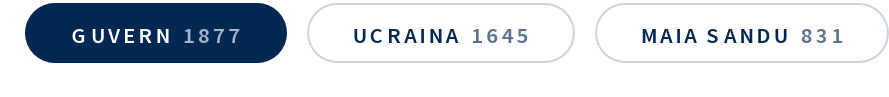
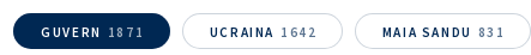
[71,21,244,49] GUVERN 1877 -> [41,24,144,41] GUVERN 1871
[353,21,532,49] UCRAINA 1645 -> [210,24,317,41] UCRAINA 1642

